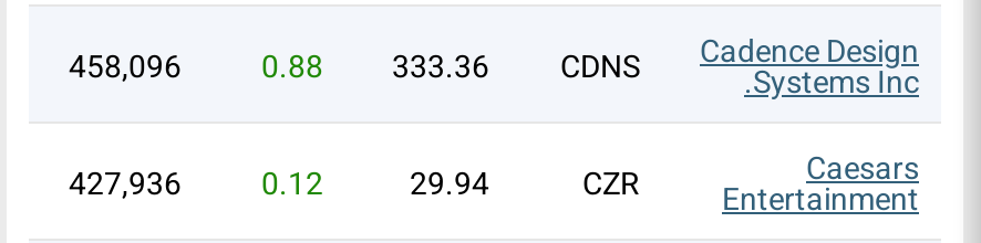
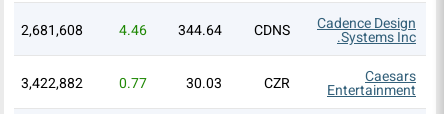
[69,45,182,91] 458,096 -> [21,20,83,41] 2,681,608
[261,45,323,91] 0.88 -> [119,20,147,41] 4.46
[392,45,489,91] 333.36 -> [178,20,222,41] 344.64
[69,162,182,208] 427,936 -> [21,73,83,94] 3,422,882
[261,162,323,208] 0.12 -> [119,73,147,94] 0.77
[410,162,489,208] 29.94 -> [186,73,222,94] 30.03

